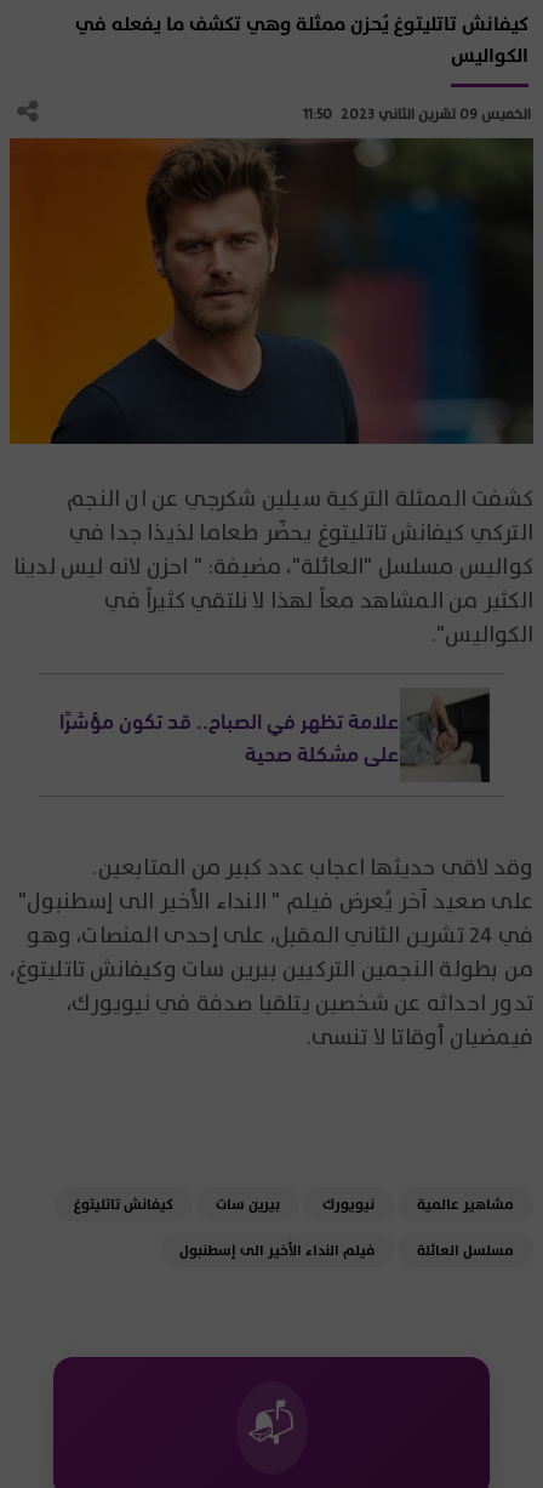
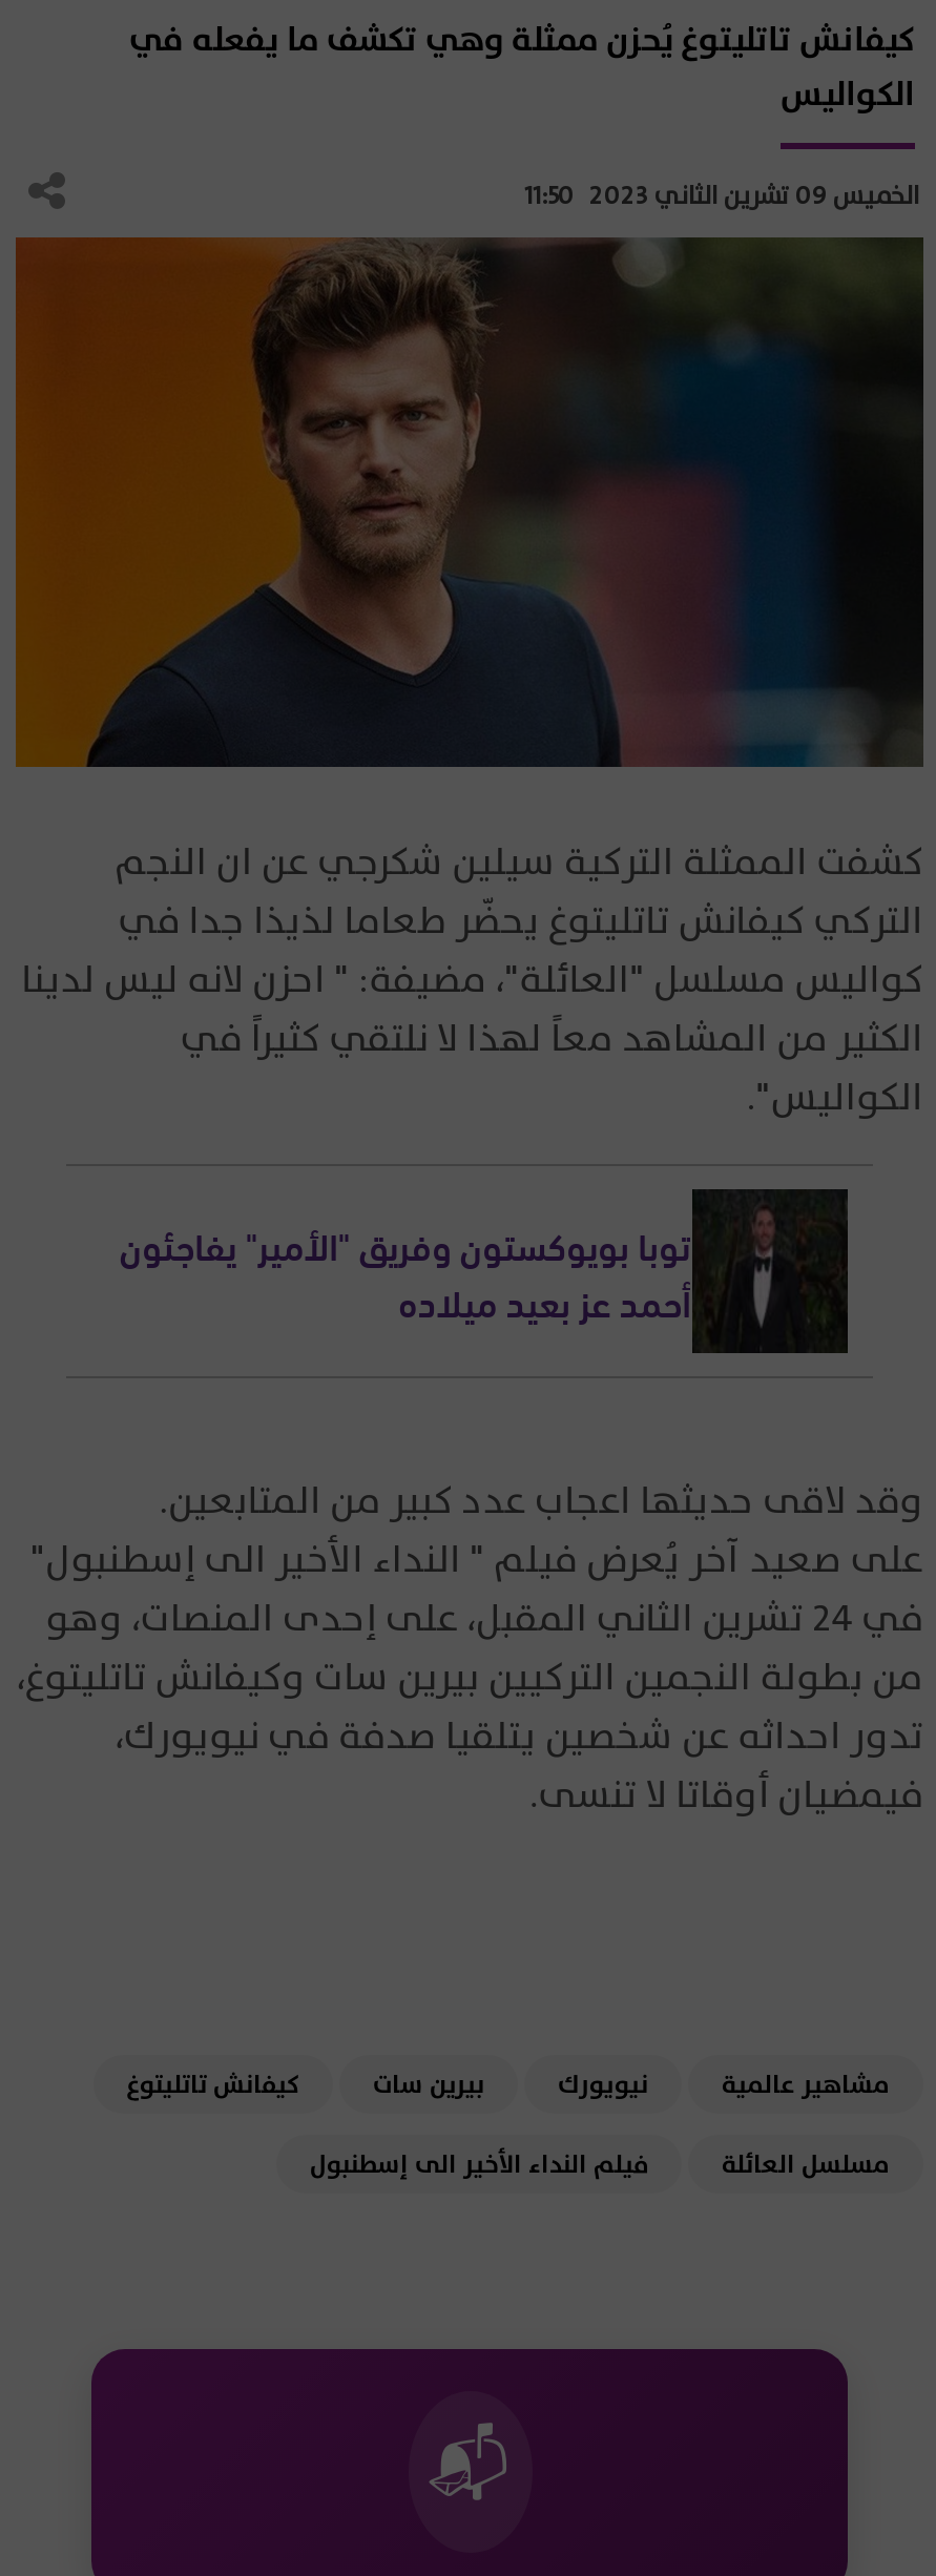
[59,688,488,782] [image] | علامة تظهر في الصباح.. قد تكون مؤشرًا | على مشكلة صحية -> [119,1187,848,1355] [image] | توبا بويوكستون وفريق "الأمير" يفاجئون | أحمد عز بعيد ميلاده

